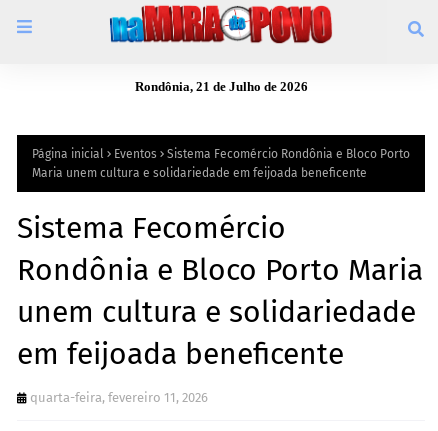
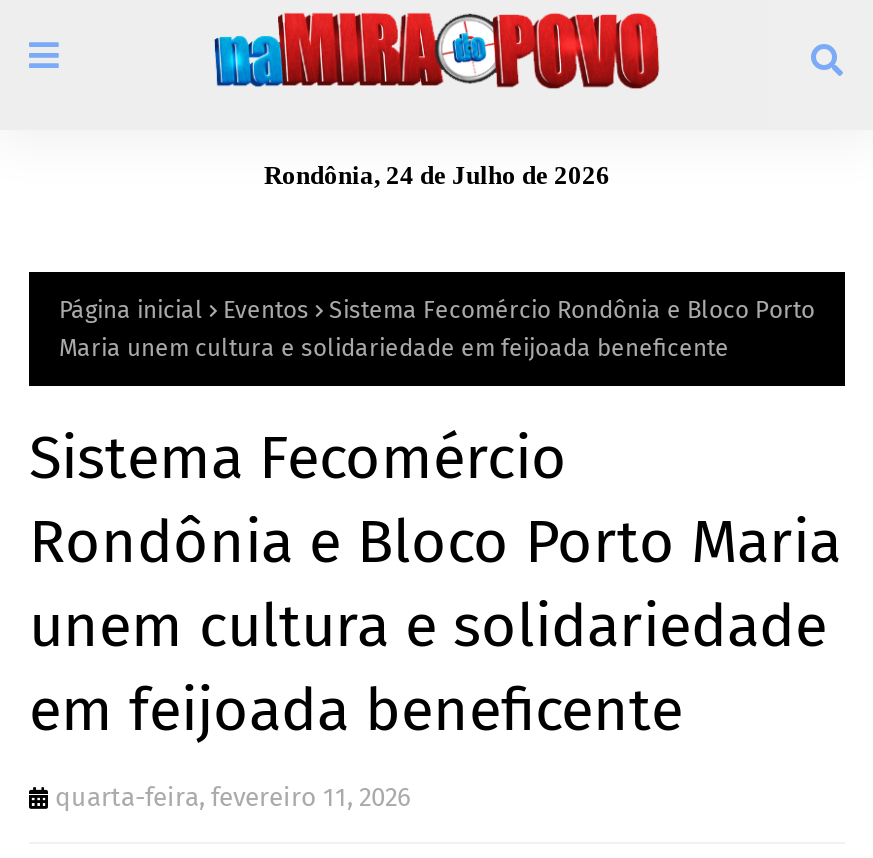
[134,79,307,94] Rondônia, 21 de Julho de 2026 -> [264,160,610,190] Rondônia, 24 de Julho de 2026

